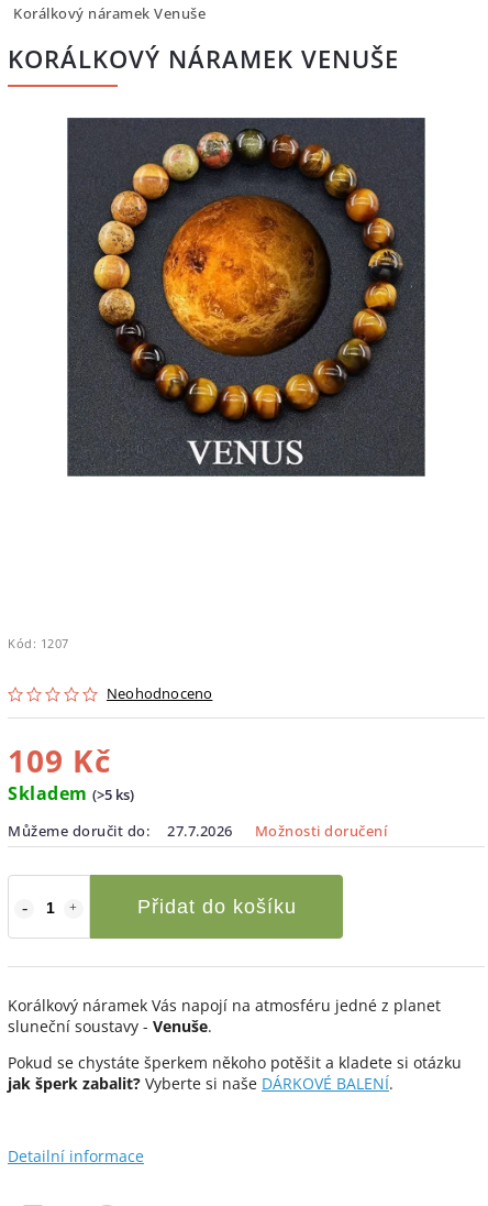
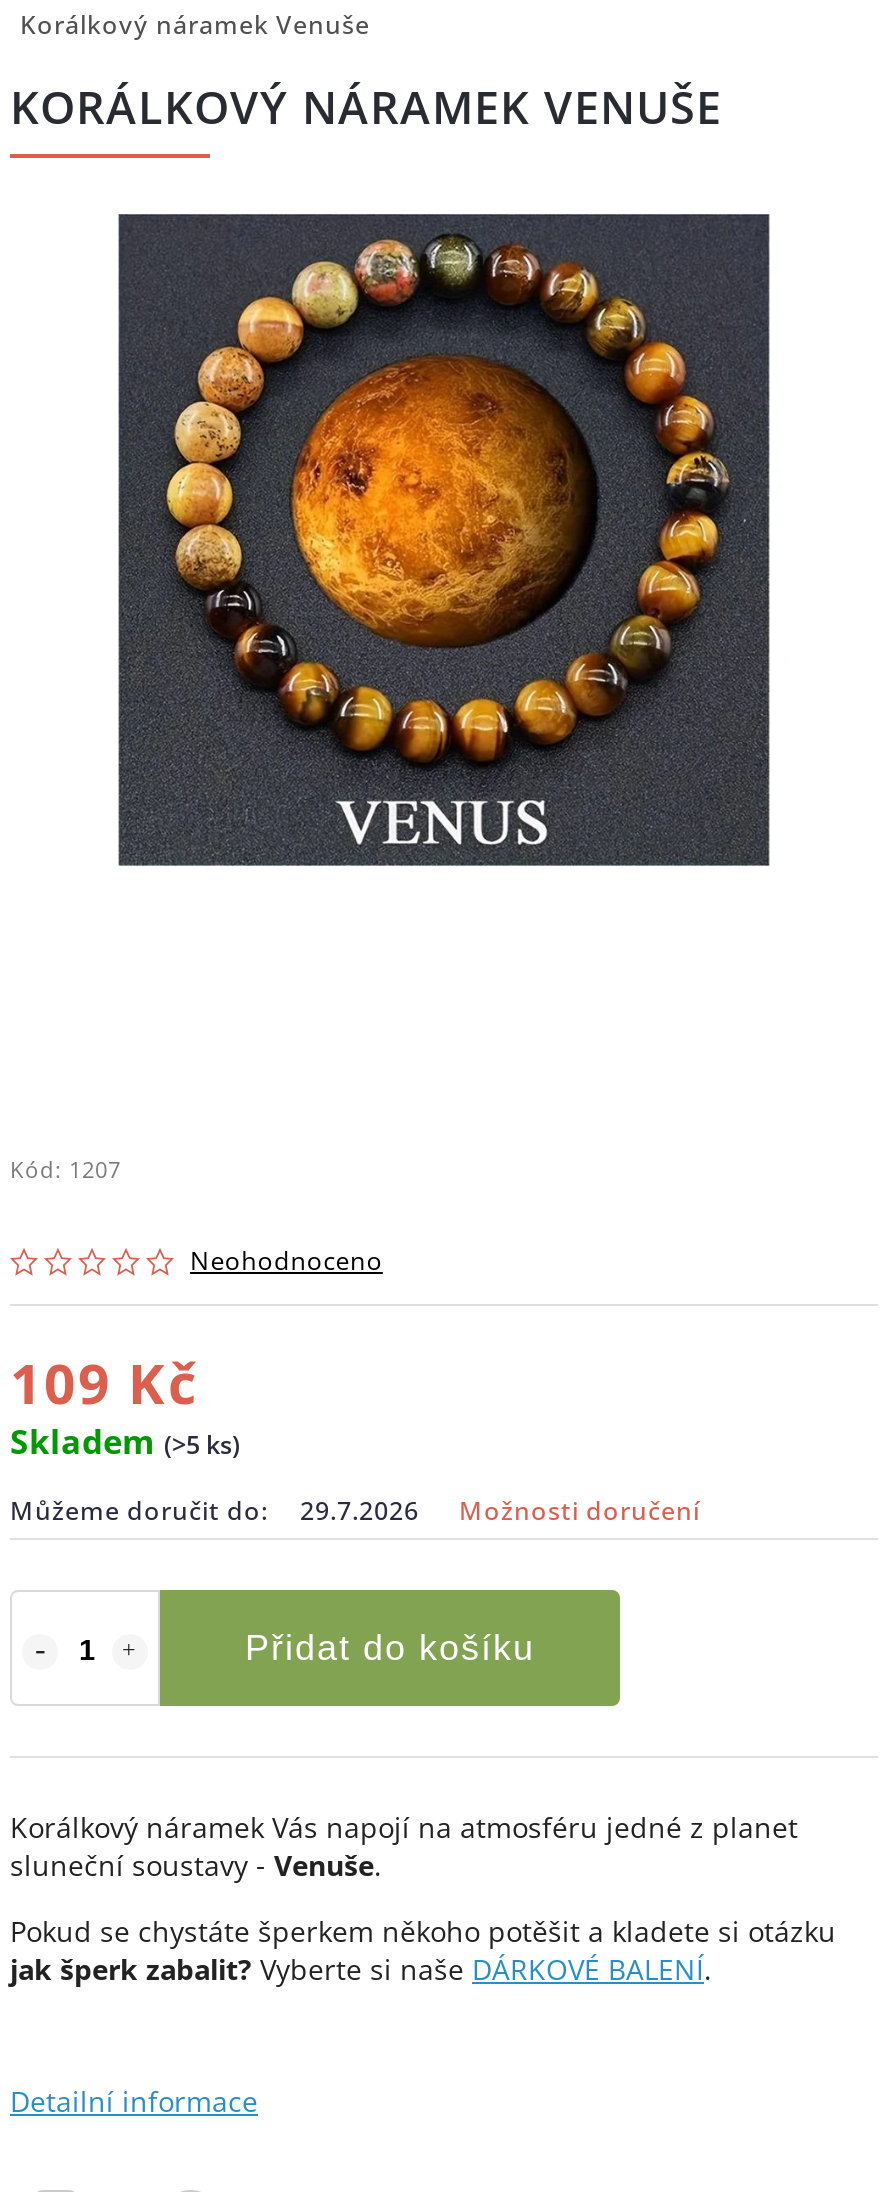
[8,821,387,840] Můžeme doručit do: 27.7.2026 Možnosti doručení -> [10,1493,700,1527] Můžeme doručit do: 29.7.2026 Možnosti doručení

